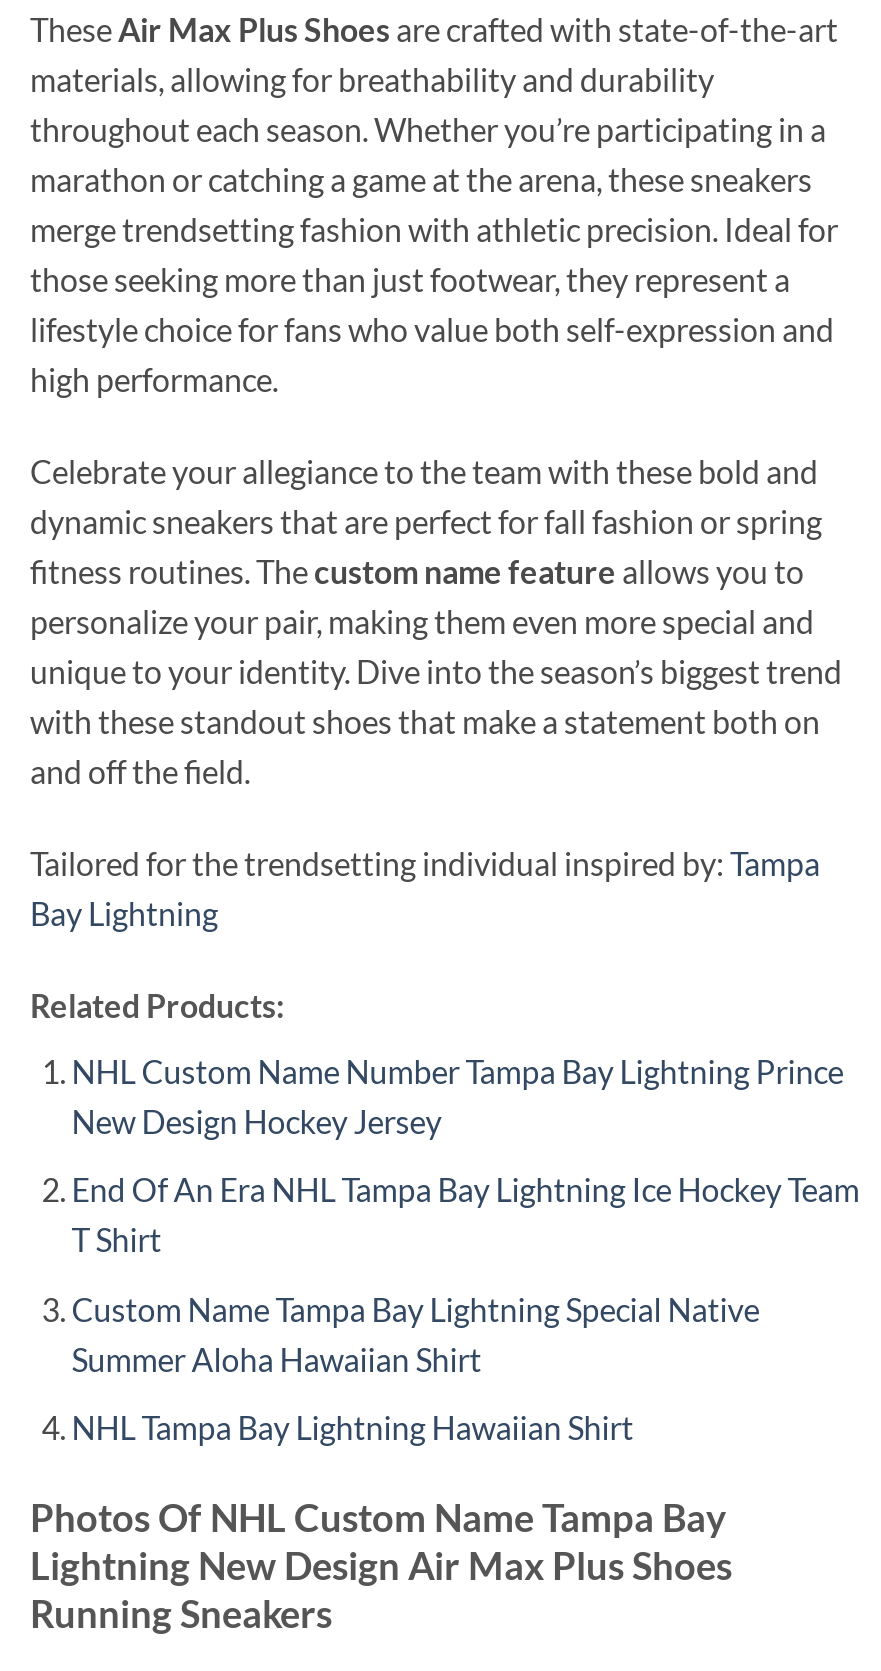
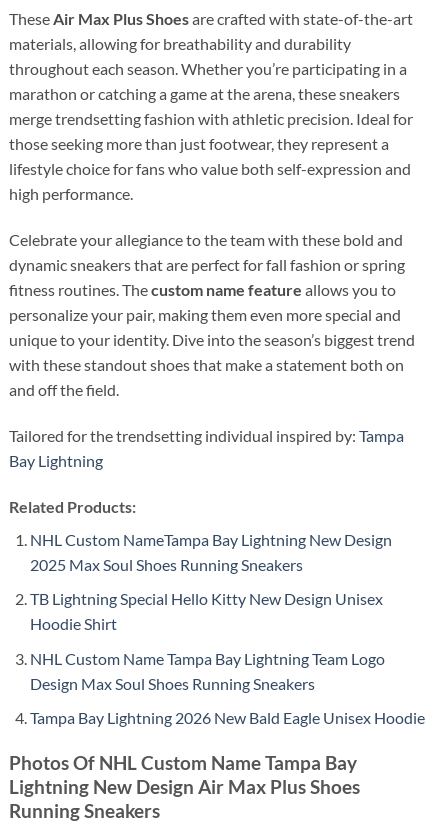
[72,1051,844,1139] NHL Custom Name Number Tampa Bay Lightning Prince | New Design Hockey Jersey -> [30,530,392,574] NHL Custom NameTampa Bay Lightning New Design | 2025 Max Soul Shoes Running Sneakers
[72,1171,860,1259] End Of An Era NHL Tampa Bay Lightning Ice Hockey Team | T Shirt -> [30,589,383,633] TB Lightning Special Hello Kitty New Design Unisex | Hoodie Shirt
[72,1290,760,1378] Custom Name Tampa Bay Lightning Special Native | Summer Aloha Hawaiian Shirt -> [30,649,385,693] NHL Custom Name Tampa Bay Lightning Team Logo | Design Max Soul Shoes Running Sneakers
[72,1409,634,1447] NHL Tampa Bay Lightning Hawaiian Shirt -> [30,708,425,727] Tampa Bay Lightning 2026 New Bald Eagle Unisex Hoodie

